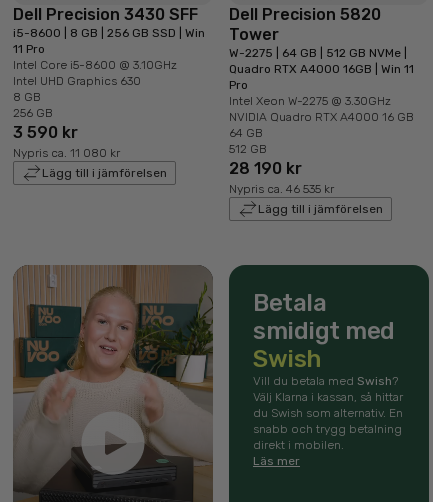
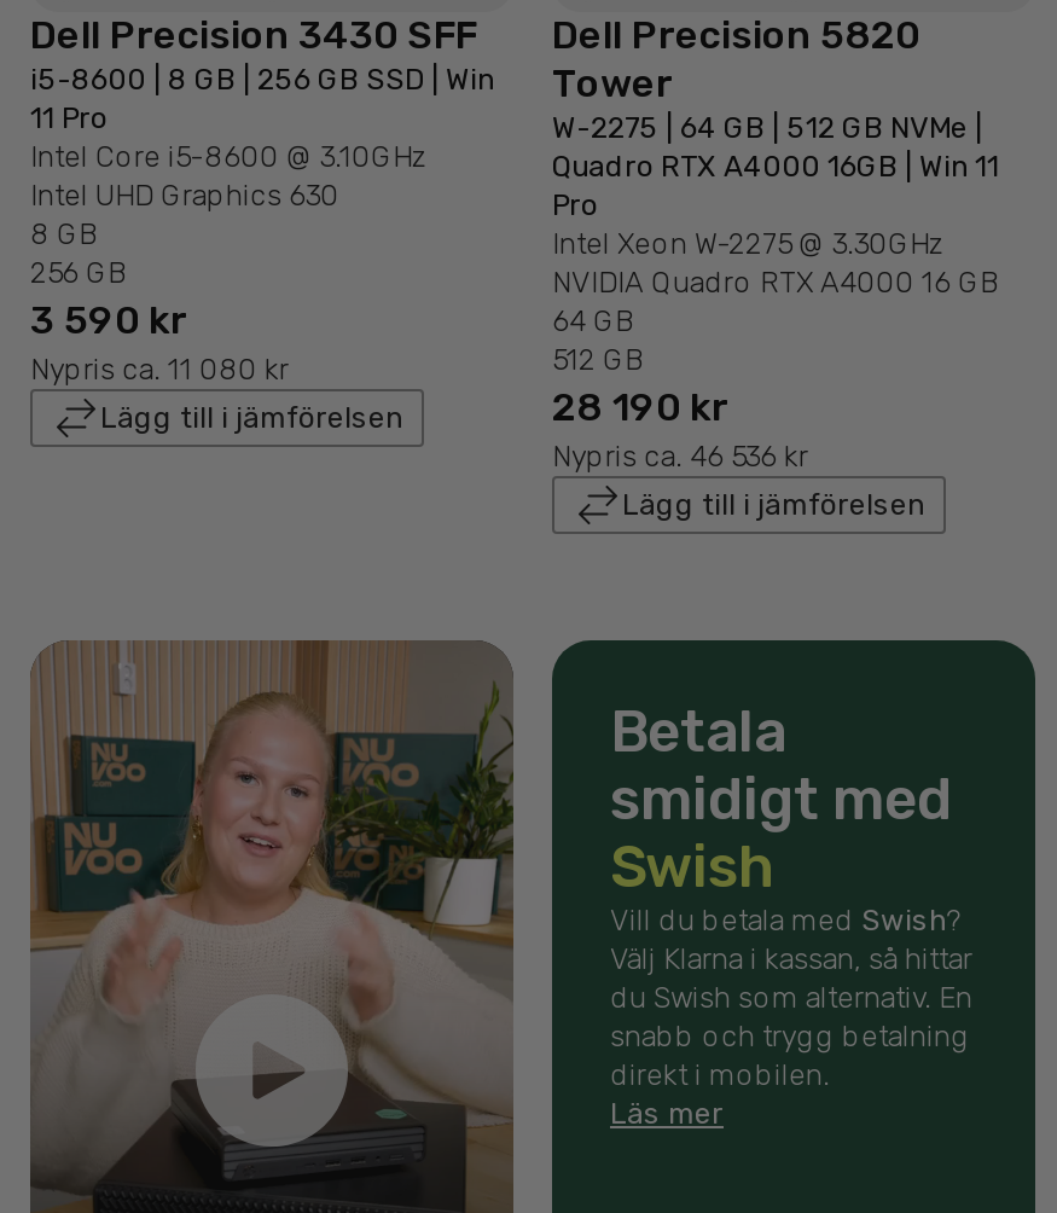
[229,182,337,196] Nypris ca. 46 535 kr -> [552,440,815,474] Nypris ca. 46 536 kr

